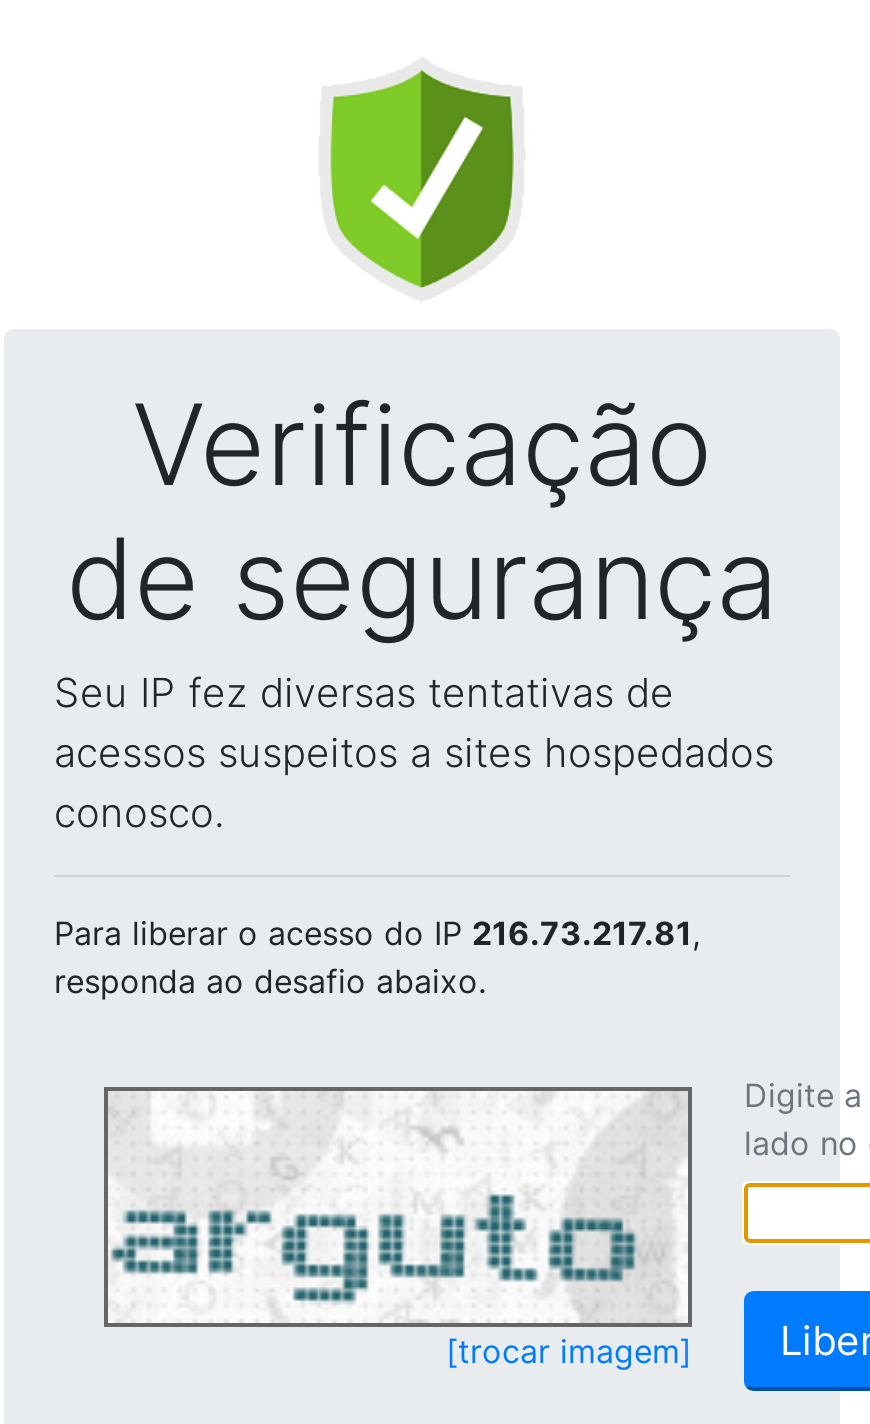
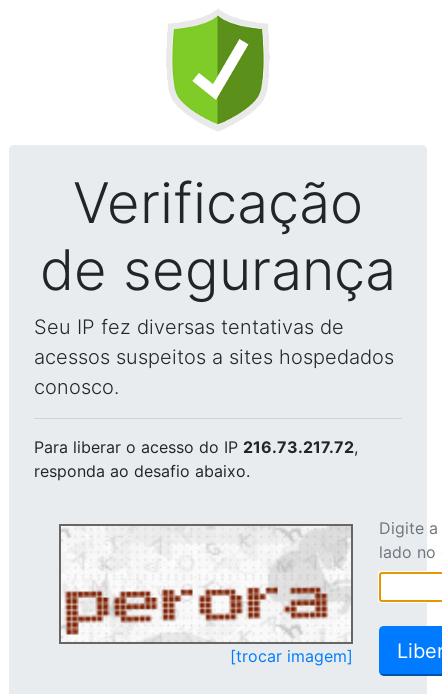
[54,913,700,953] Para liberar o acesso do IP 216.73.217.81, -> [34,437,358,457] Para liberar o acesso do IP 216.73.217.72,
[112,1099,684,1317] [image] -> [62,529,348,640] [image]

